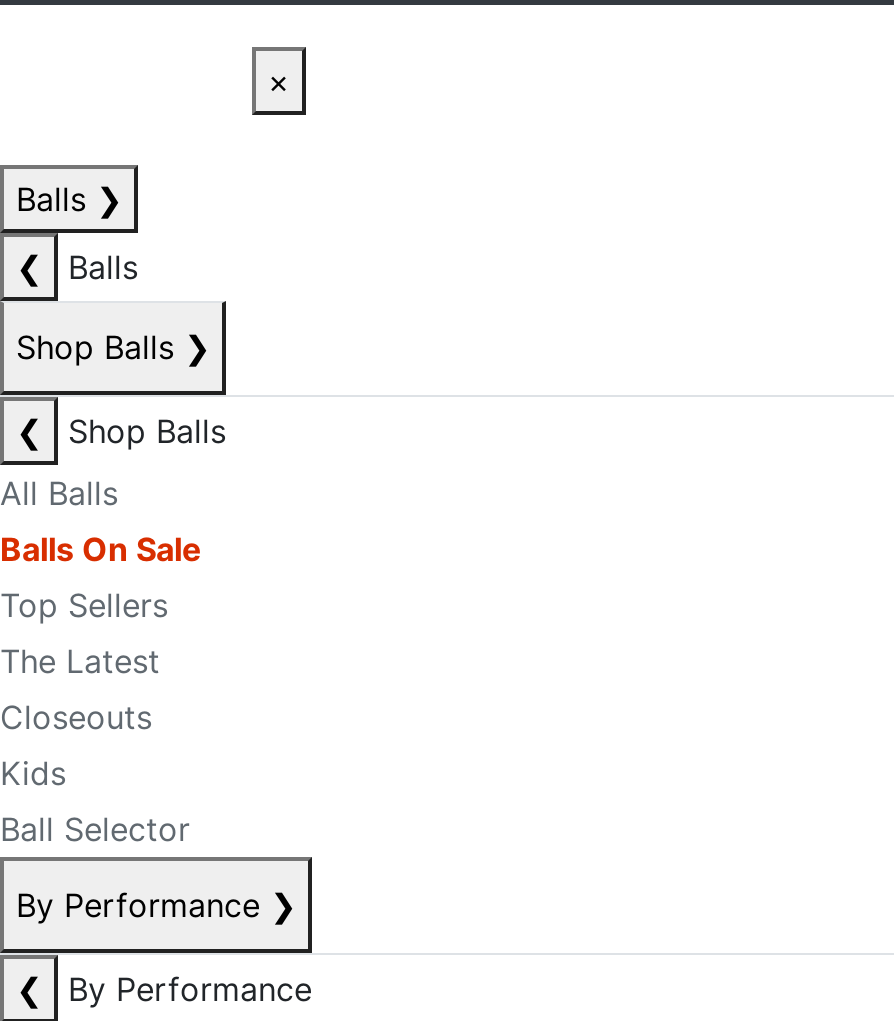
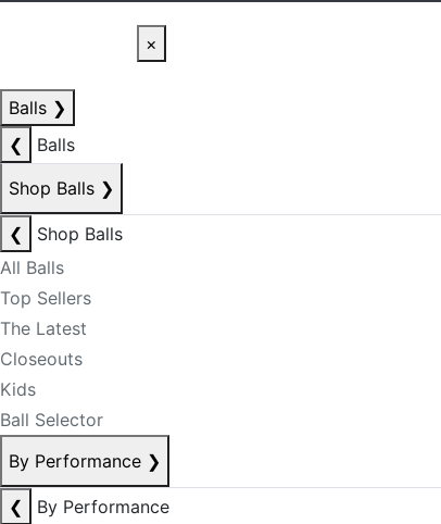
[0,529,202,569] Balls On Sale -> none

